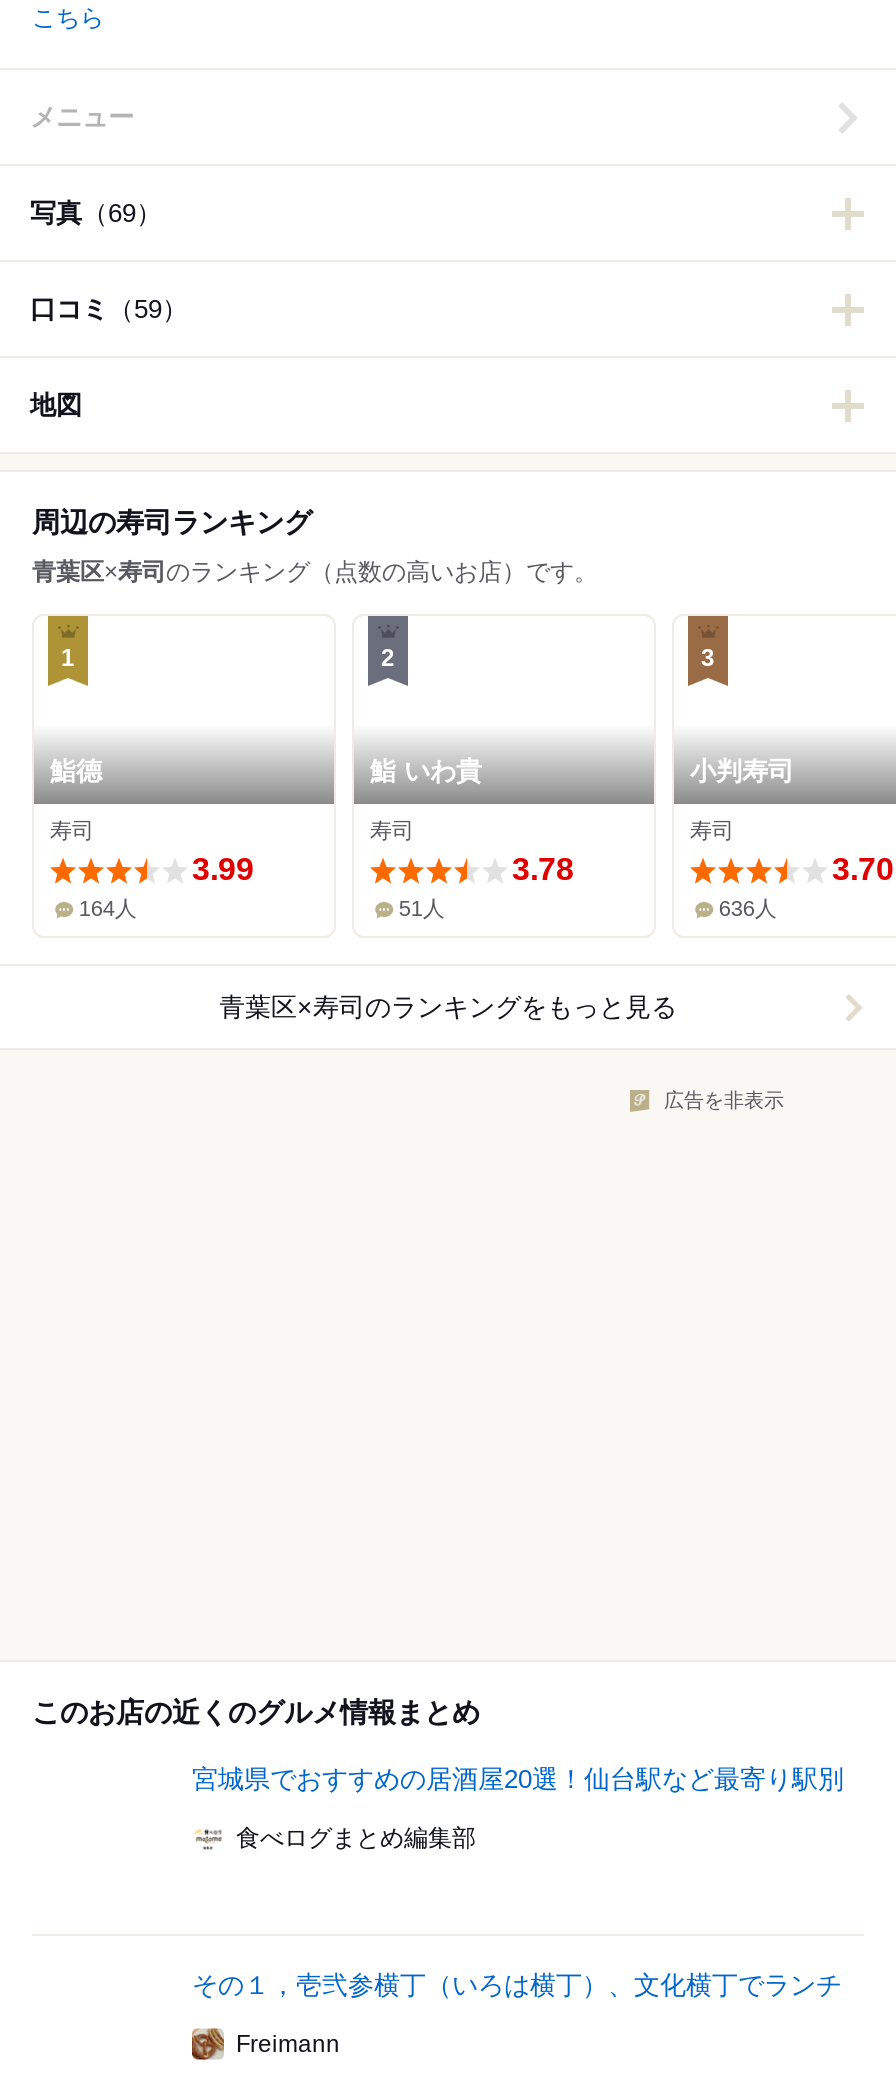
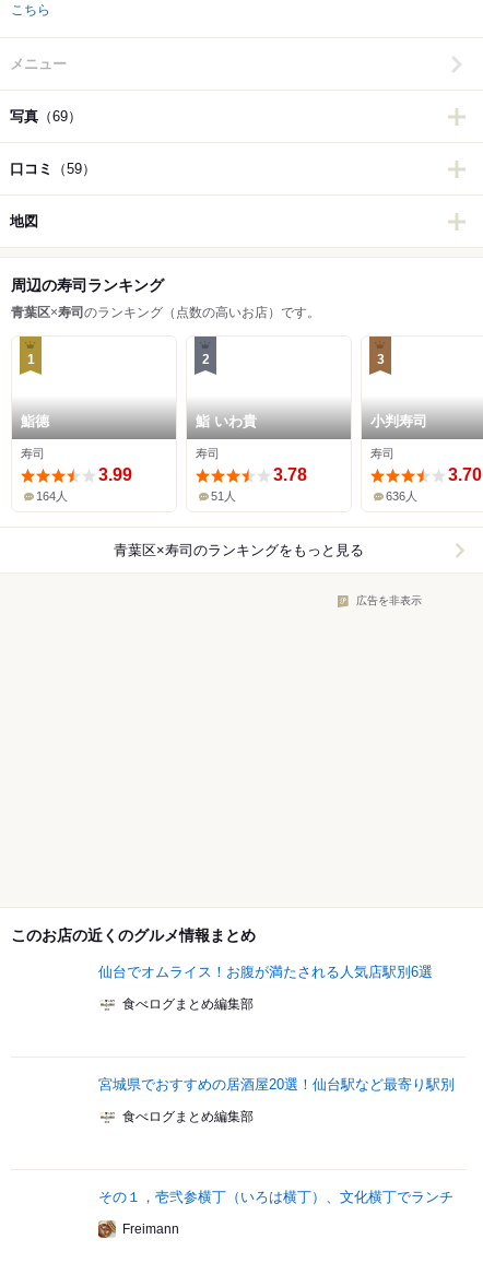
none -> [98,964,433,1012] 仙台でオムライス！お腹が満たされる人気店駅別6選 | 食べログまとめ編集部

